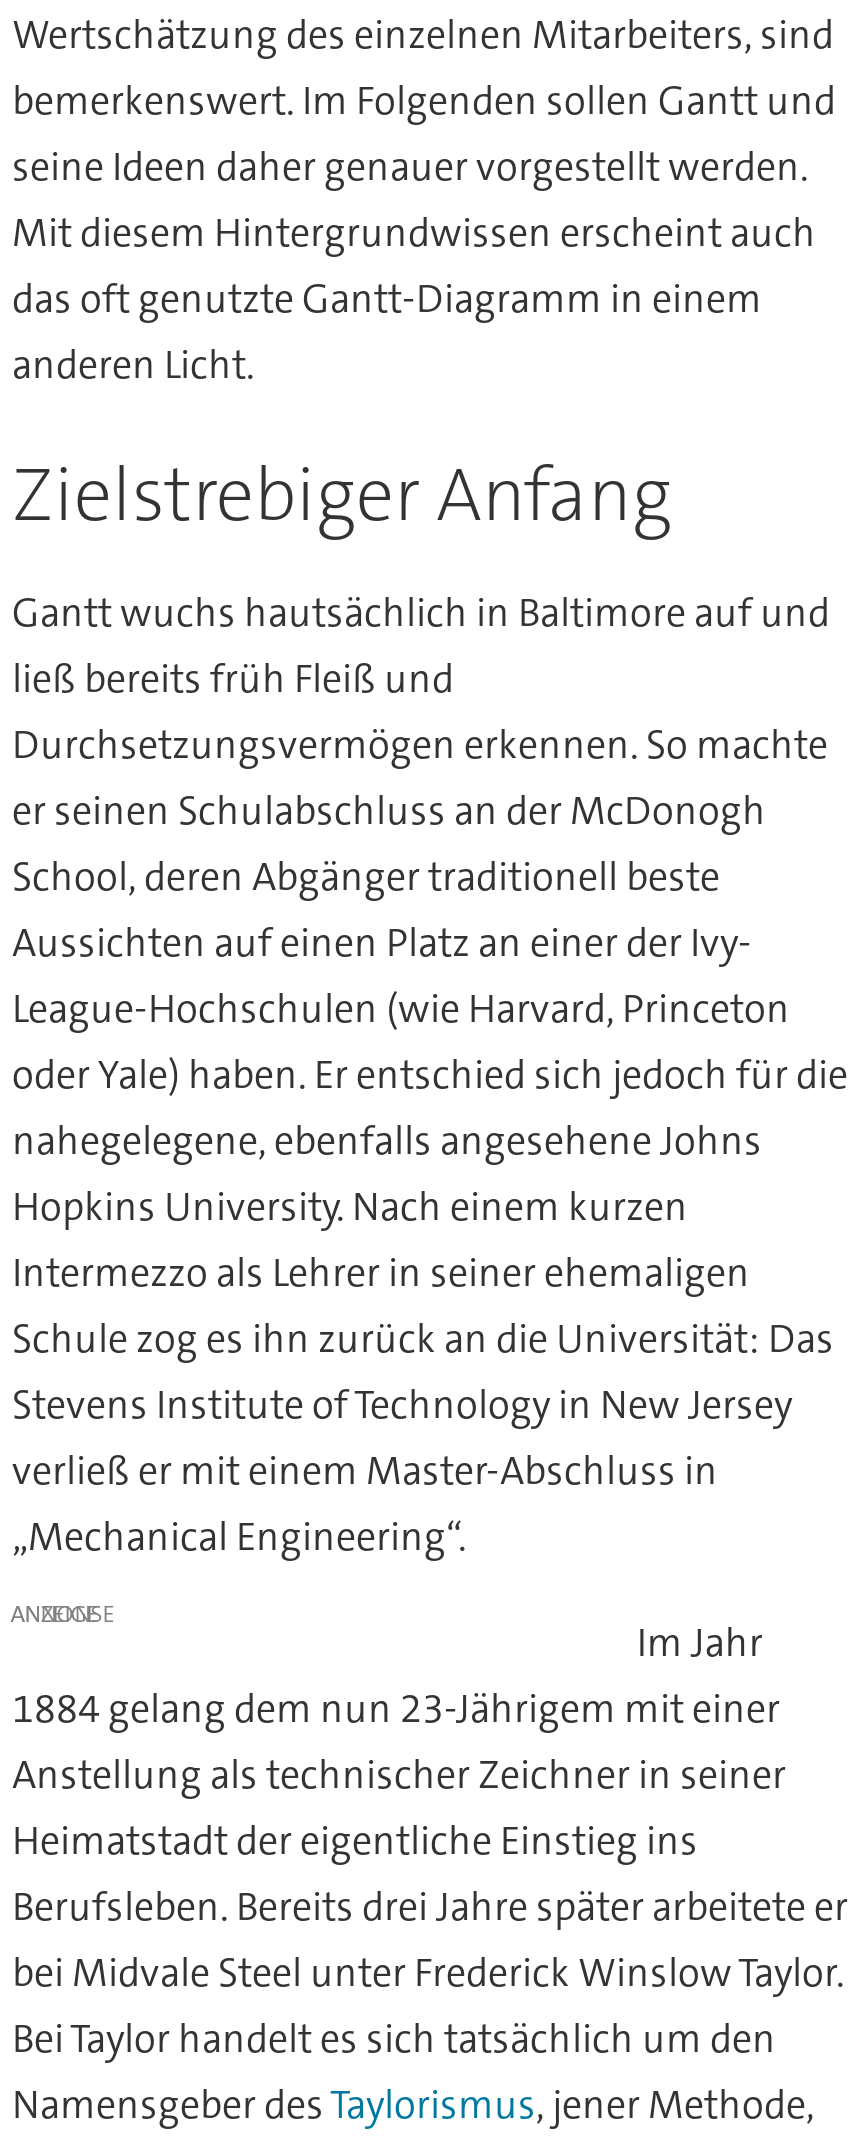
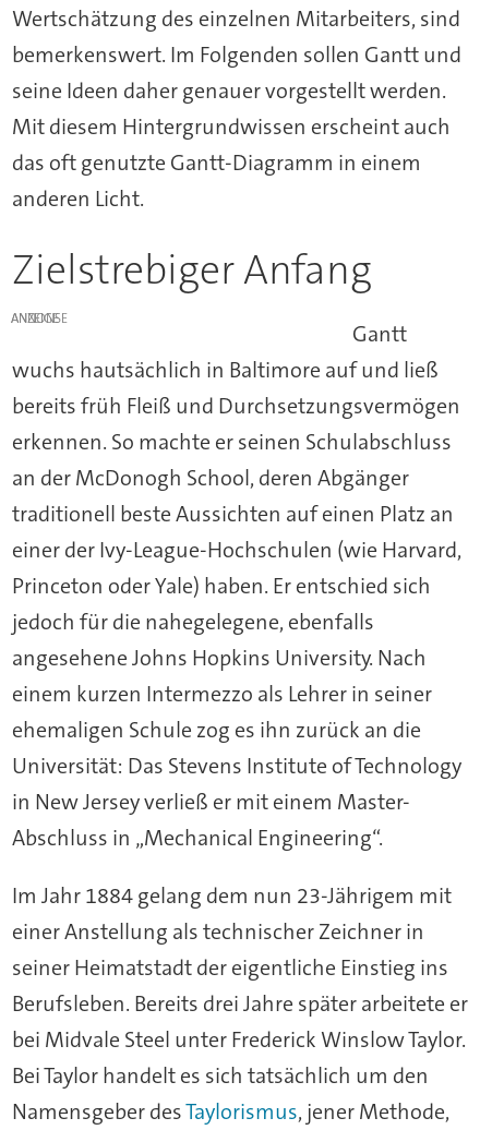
[12,587,848,1563] Gantt wuchs hautsächlich in Baltimore auf und | ließ bereits früh Fleiß und | Durchsetzungsvermögen erkennen. So machte | er seinen Schulabschluss an der McDonogh | School, deren Abgänger traditionell beste | Aussichten auf einen Platz an einer der Ivy- | League-Hochschulen (wie Harvard, Princeton | oder Yale) haben. Er entschied sich jedoch für die | nahegelegene, ebenfalls angesehene Johns | Hopkins University. Nach einem kurzen | Intermezzo als Lehrer in seiner ehemaligen | Schule zog es ihn zurück an die Universität: Das | Stevens Institute of Technology in New Jersey | verließ er mit einem Master-Abschluss in | „Mechanical Engineering“. -> none
moved [10,1599,98,1631] -> [11,310,59,328]: ANZEIGE
[12,1617,786,1867] Im Jahr | 1884 gelang dem nun 23-Jährigem mit einer | Anstellung als technischer Zeichner in seiner | Heimatstadt der eigentliche Einstieg ins -> [12,320,461,982] Gantt | wuchs hautsächlich in Baltimore auf und ließ | bereits früh Fleiß und Durchsetzungsvermögen | erkennen. So machte er seinen Schulabschluss | an der McDonogh School, deren Abgänger | traditionell beste Aussichten auf einen Platz an | einer der Ivy-League-Hochschulen (wie Harvard, | Princeton oder Yale) haben. Er entschied sich | jedoch für die nahegelegene, ebenfalls | angesehene Johns Hopkins University. Nach | einem kurzen Intermezzo als Lehrer in seiner | ehemaligen Schule zog es ihn zurück an die | Universität: Das Stevens Institute of Technology | in New Jersey verließ er mit einem Master- | Abschluss in „Mechanical Engineering“. | Im Jahr 1884 gelang dem nun 23-Jährigem mit | einer Anstellung als technischer Zeichner in | seiner Heimatstadt der eigentliche Einstieg ins

